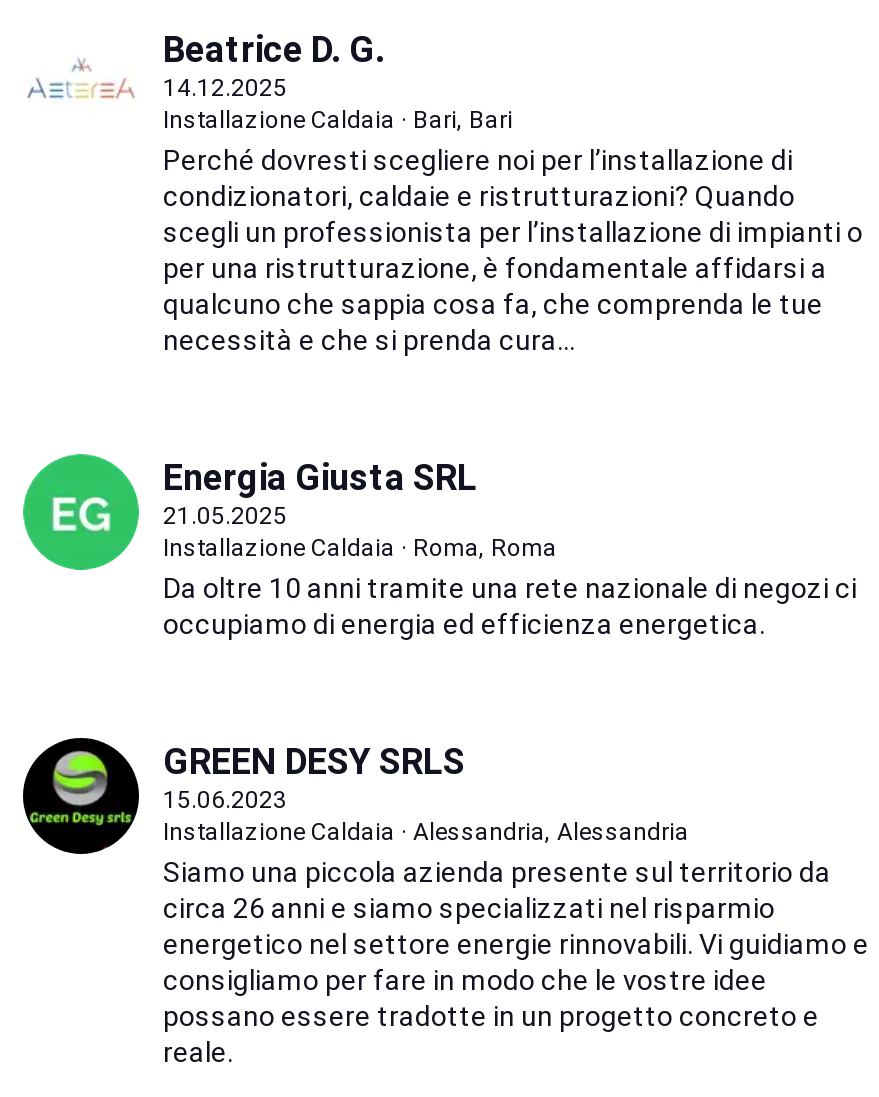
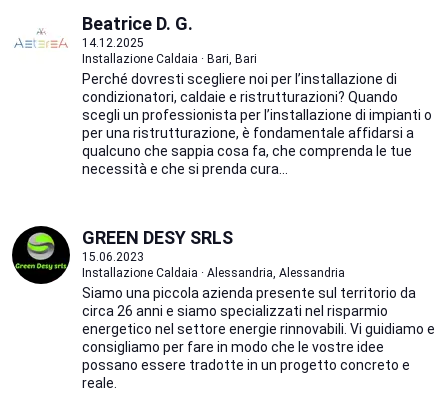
[21,452,857,640] [image] | Energia Giusta SRL | 21.05.2025 | Installazione Caldaia · Roma, Roma | Da oltre 10 anni tramite una rete nazionale di negozi ci | occupiamo di energia ed efficienza energetica. -> none

